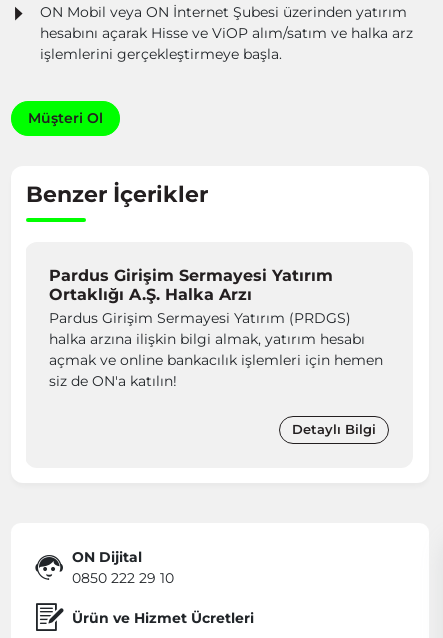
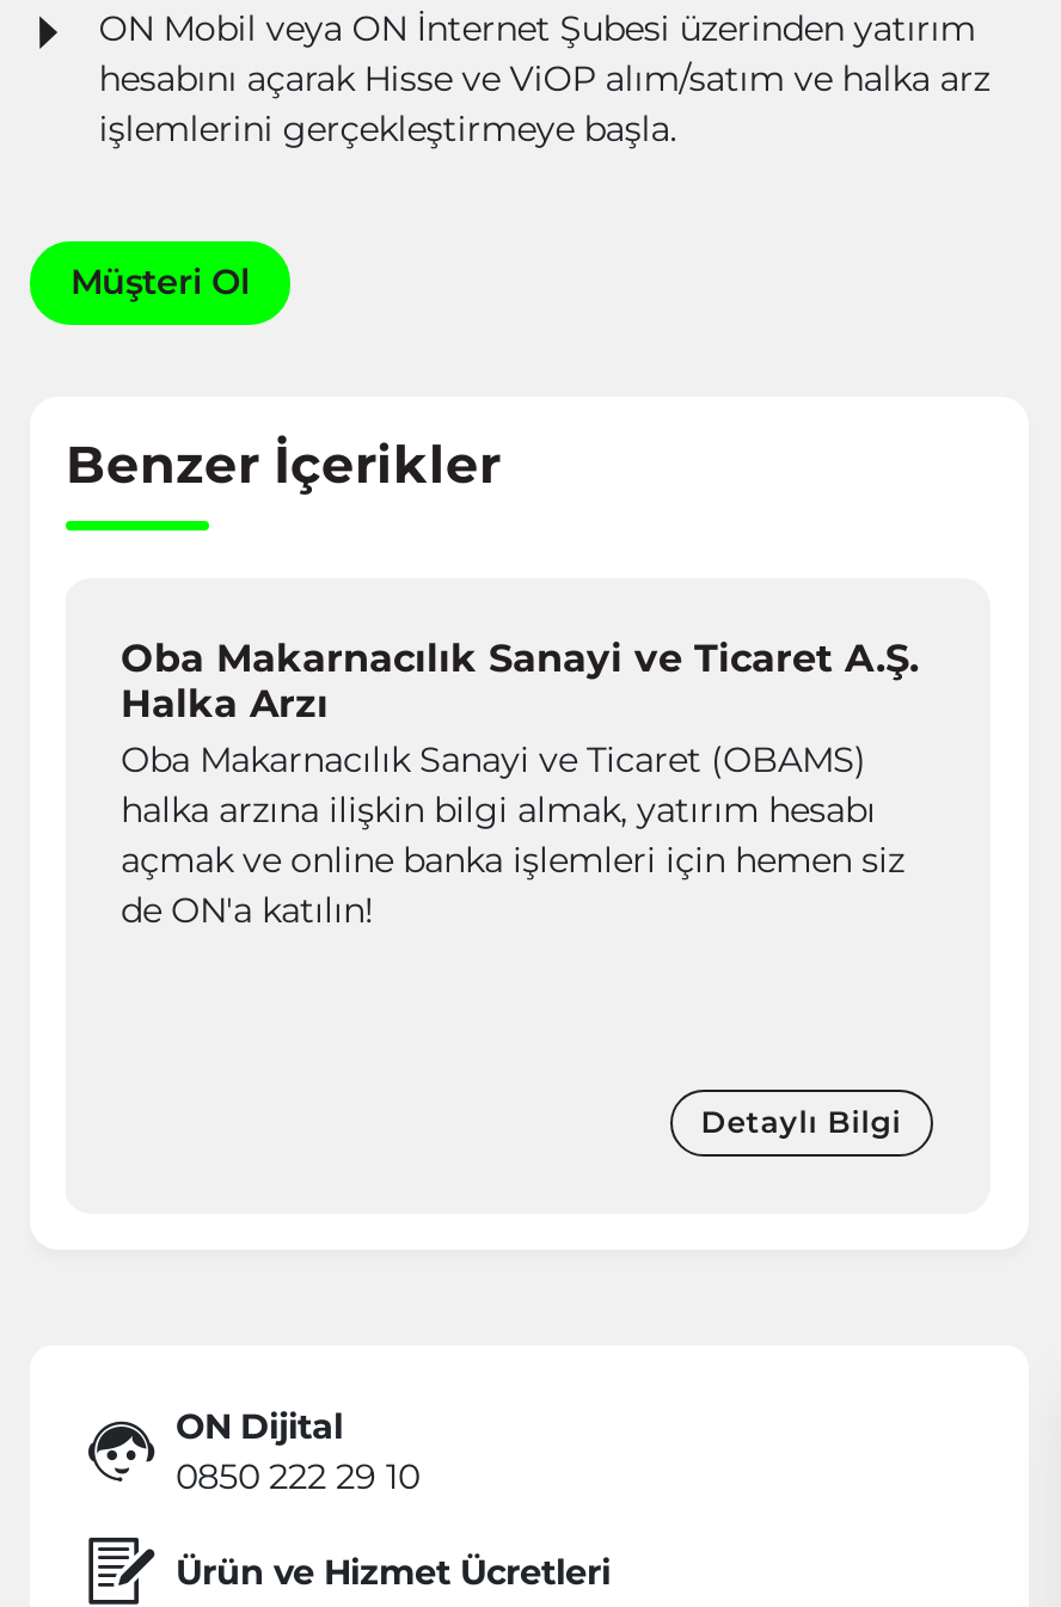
[49,266,351,327] Pardus Girişim Sermayesi Yatırım | Ortaklığı A.Ş. Halka Arzı | Pardus Girişim Sermayesi Yatırım (PRDGS) -> [121,637,919,782] Oba Makarnacılık Sanayi ve Ticaret A.Ş. | Halka Arzı | Oba Makarnacılık Sanayi ve Ticaret (OBAMS)
[49,351,383,390] açmak ve online bankacılık işlemleri için hemen | siz de ON'a katılın! -> [121,840,904,933] açmak ve online banka işlemleri için hemen siz | de ON'a katılın!

